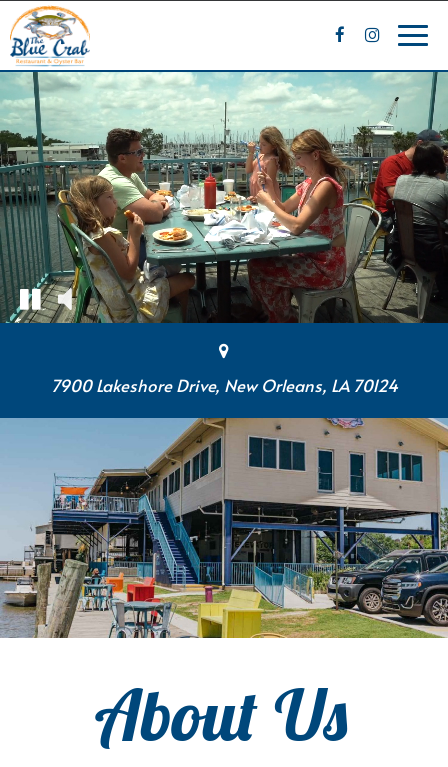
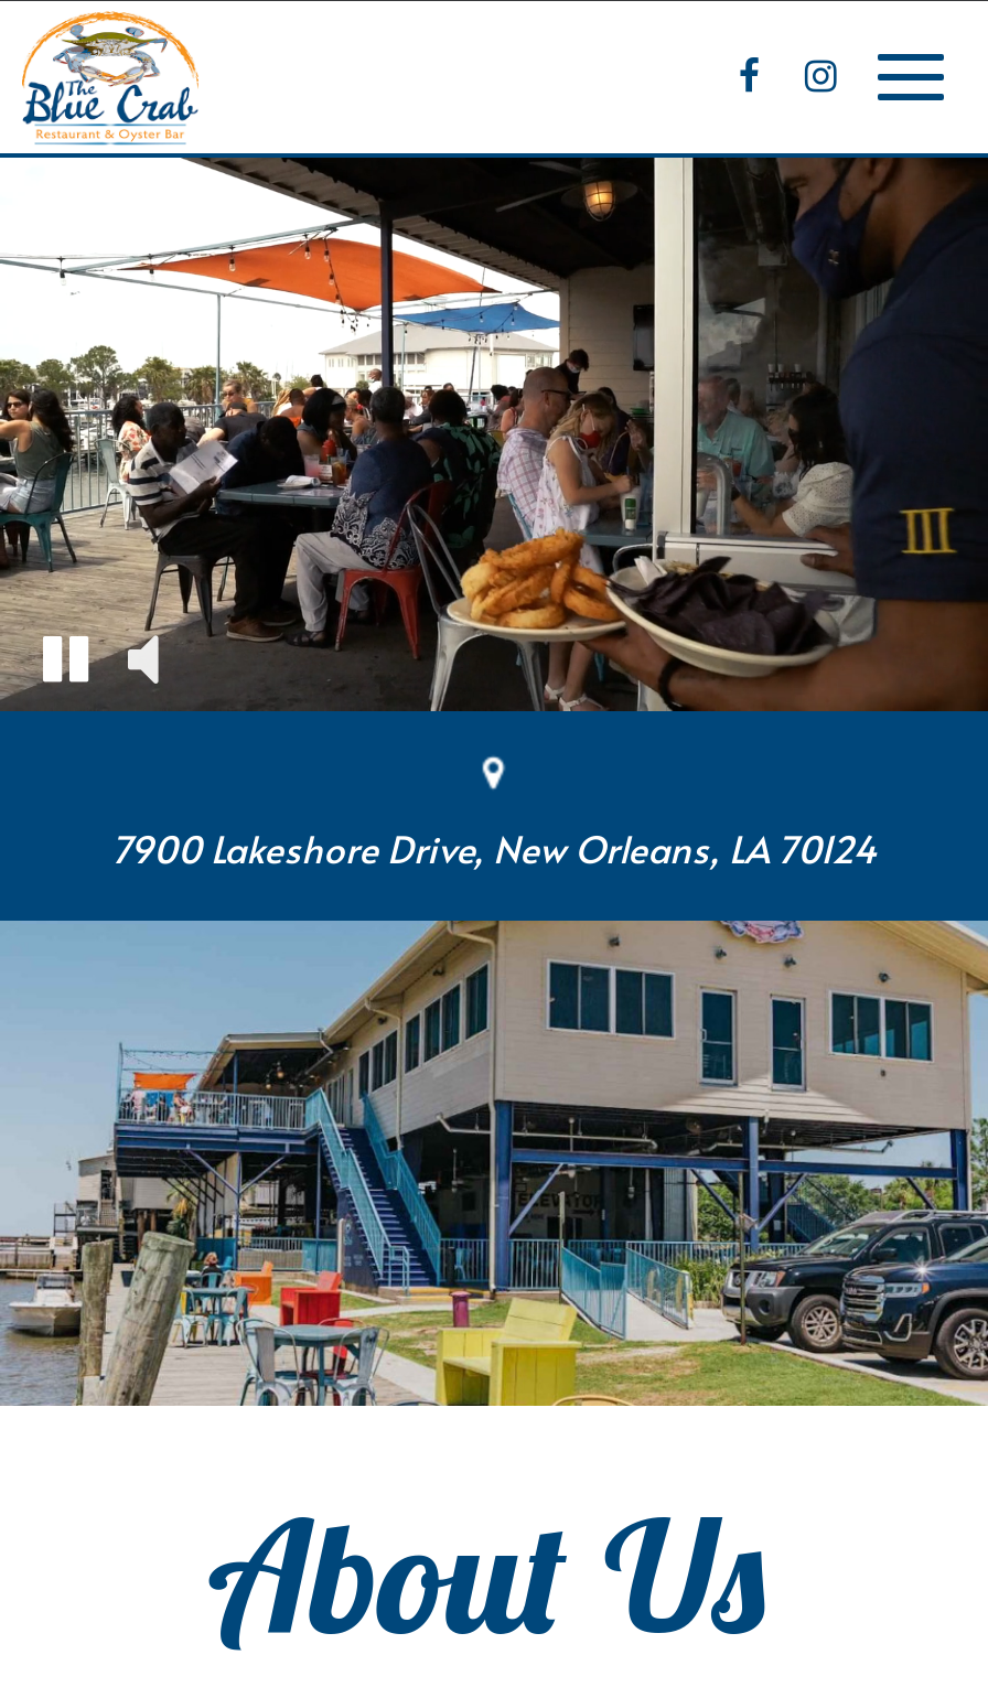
[3,71,445,324] [image] -> [7,155,981,713] [image]

